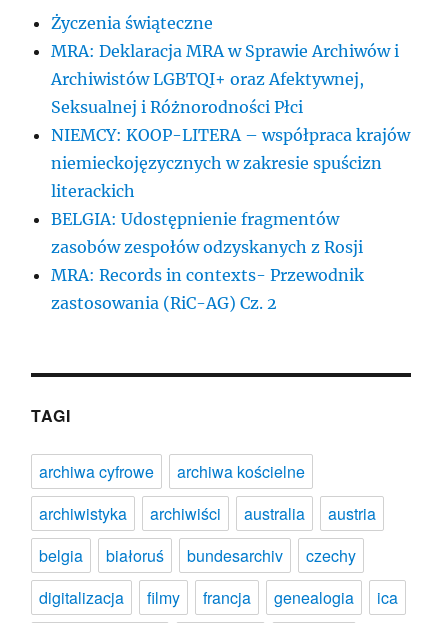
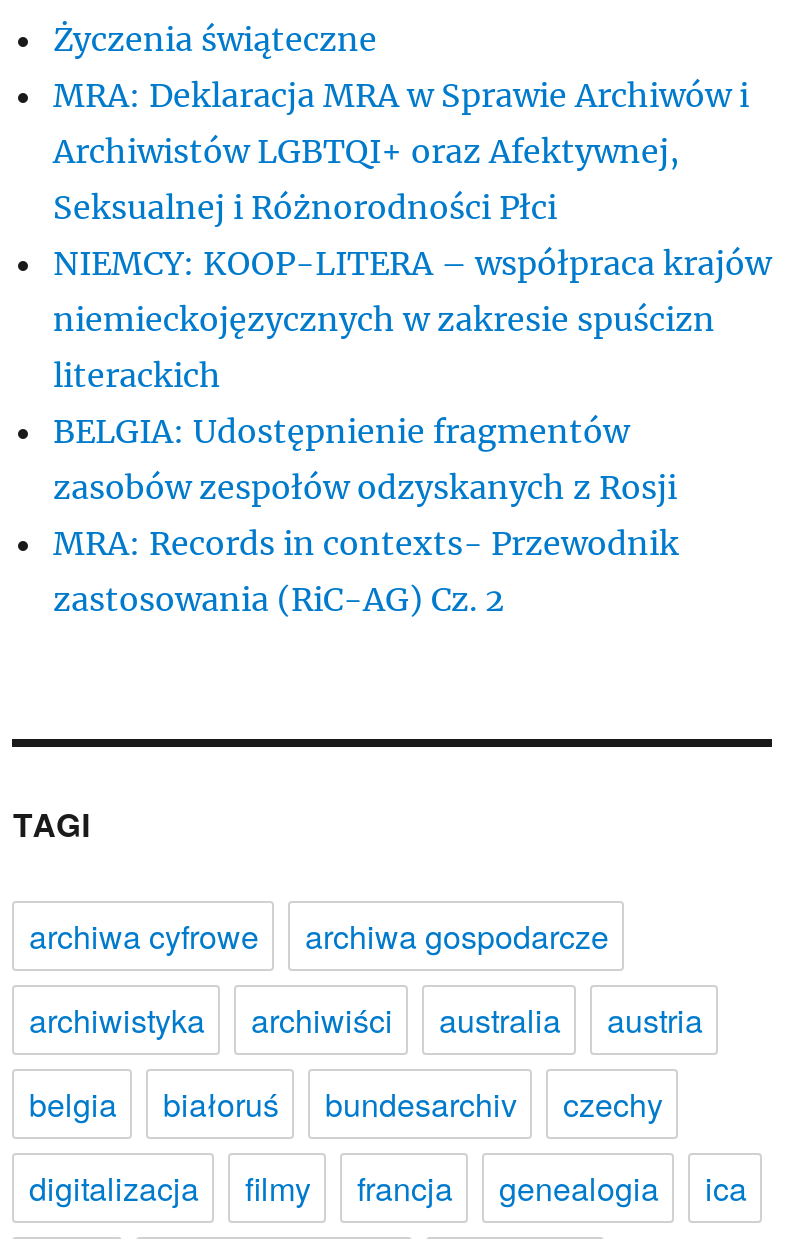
[177,459,305,482] archiwa kościelne -> [305,912,609,958] archiwa gospodarcze

